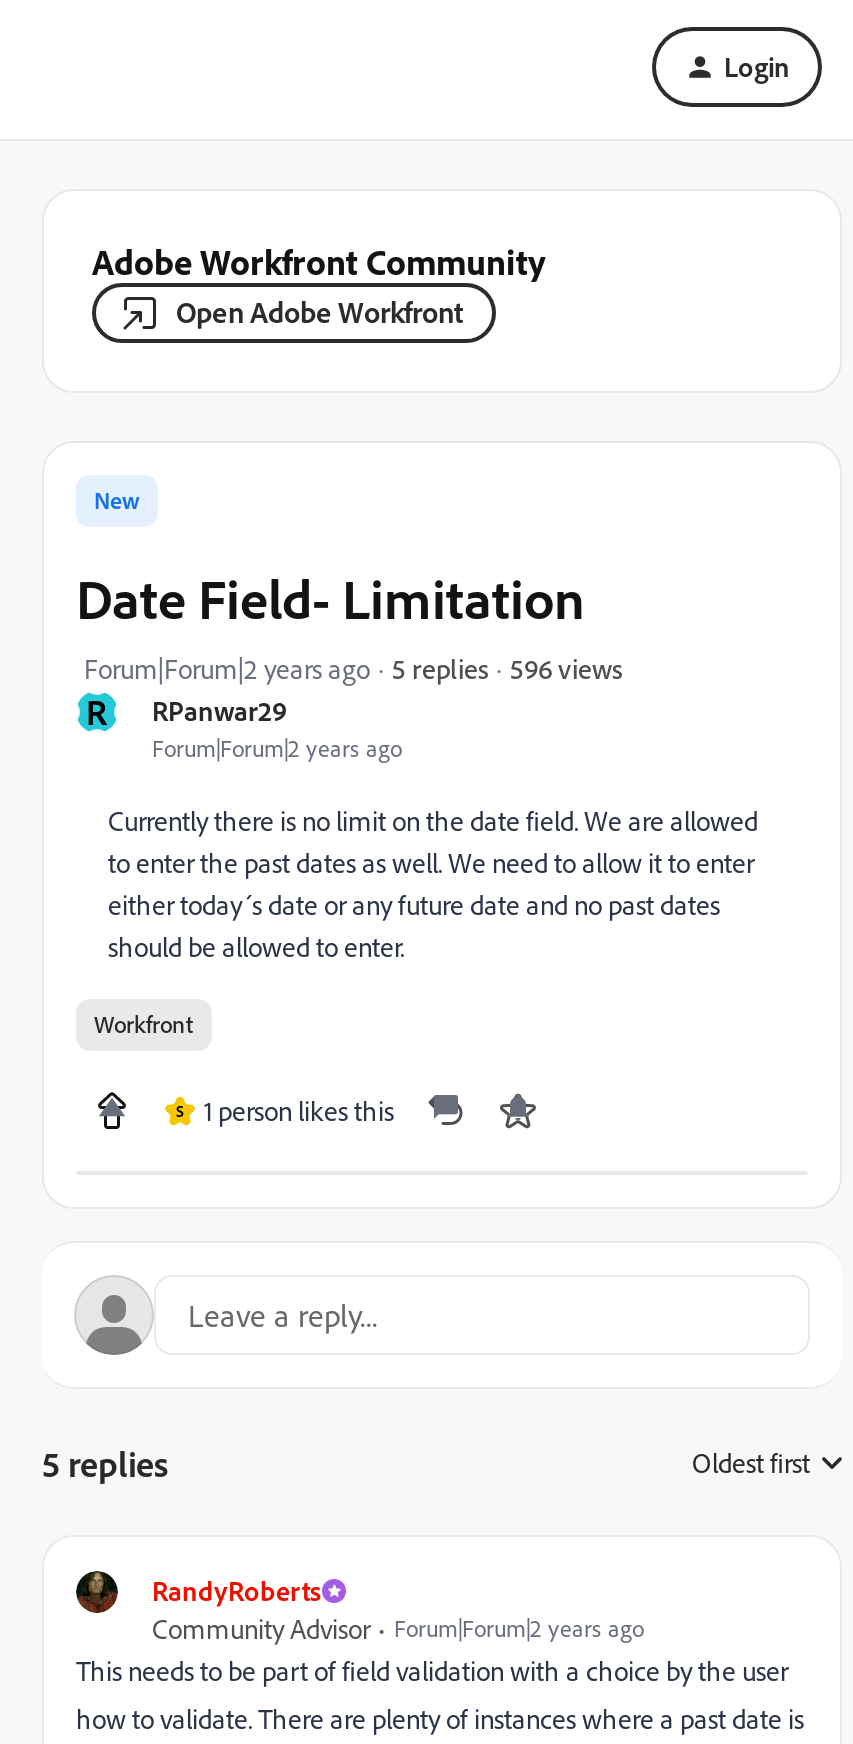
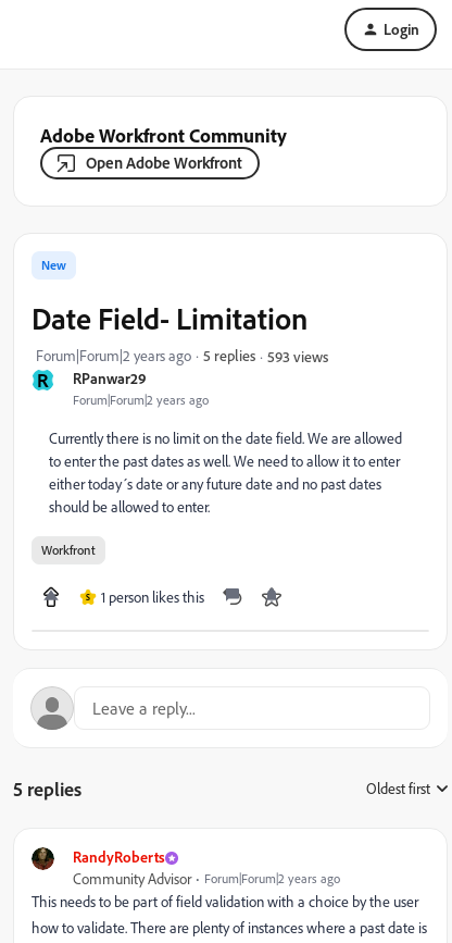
[510,650,622,684] 596 views -> [267,346,328,365] 593 views

